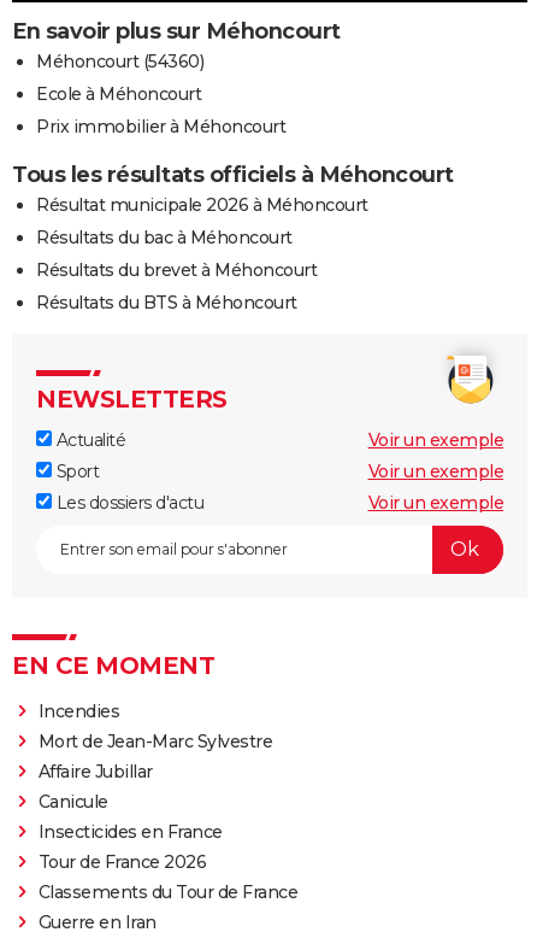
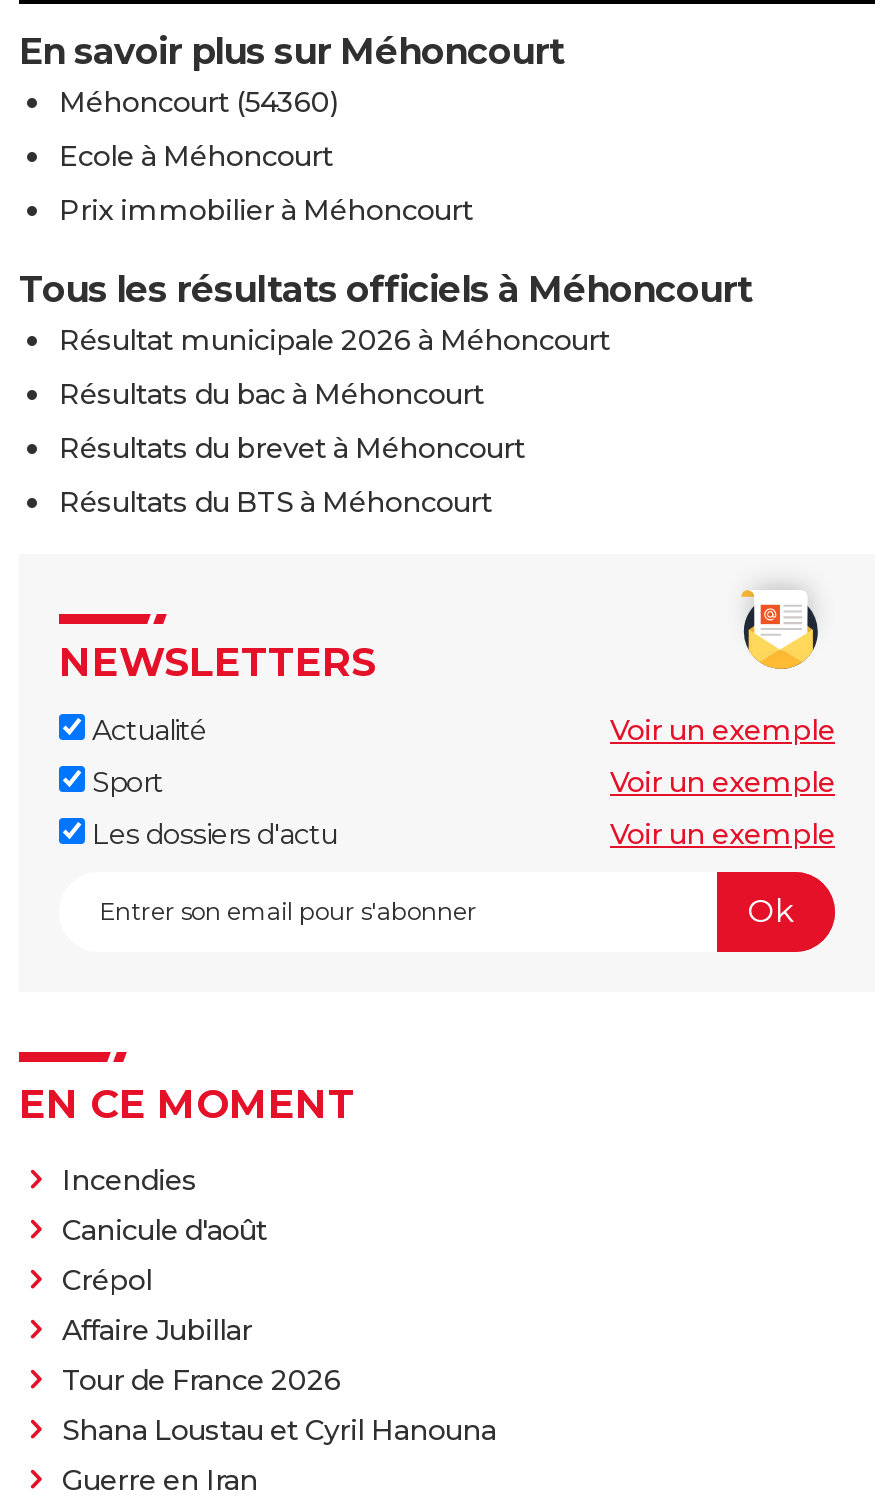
[38,730,272,752] Mort de Jean-Marc Sylvestre -> [62,1212,267,1298] Canicule d'août | Crépol
moved [38,761,152,782] -> [62,1312,252,1348]: Affaire Jubillar
[38,791,222,843] Canicule | Insecticides en France -> none
[38,881,297,903] Classements du Tour de France -> [62,1412,496,1448] Shana Loustau et Cyril Hanouna

